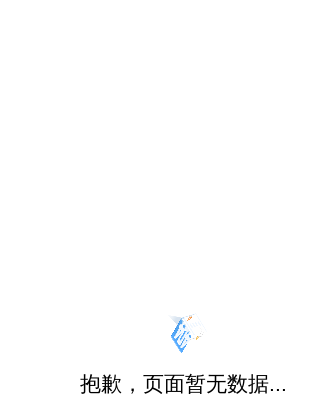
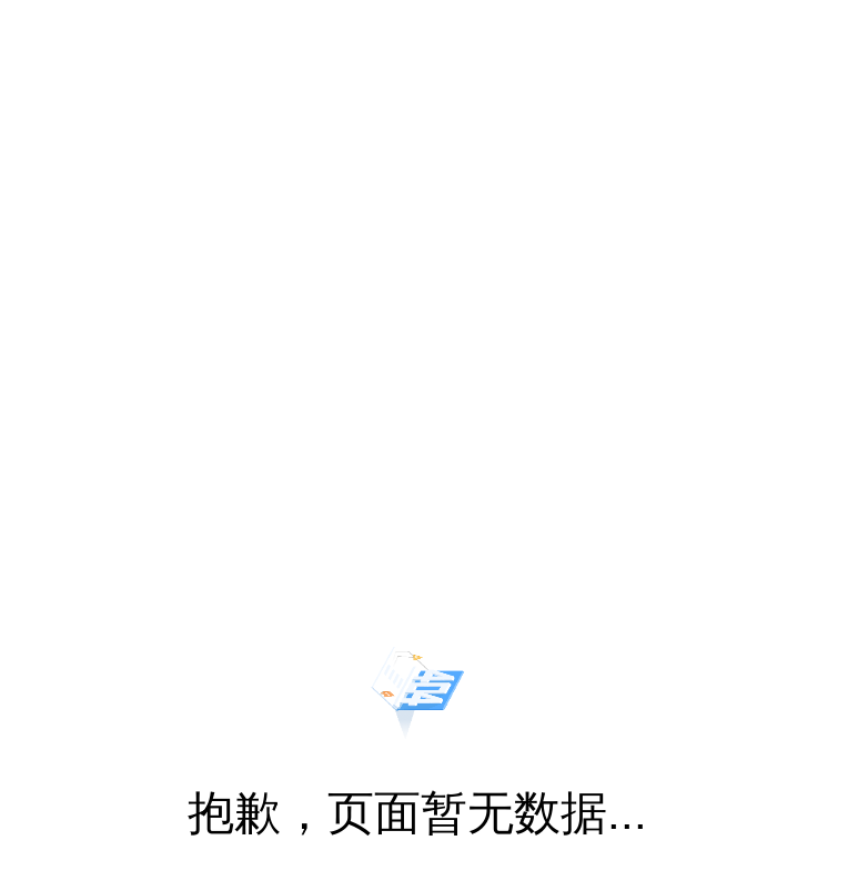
[167,313,203,354] [image] -> [380,651,466,745] [image]

